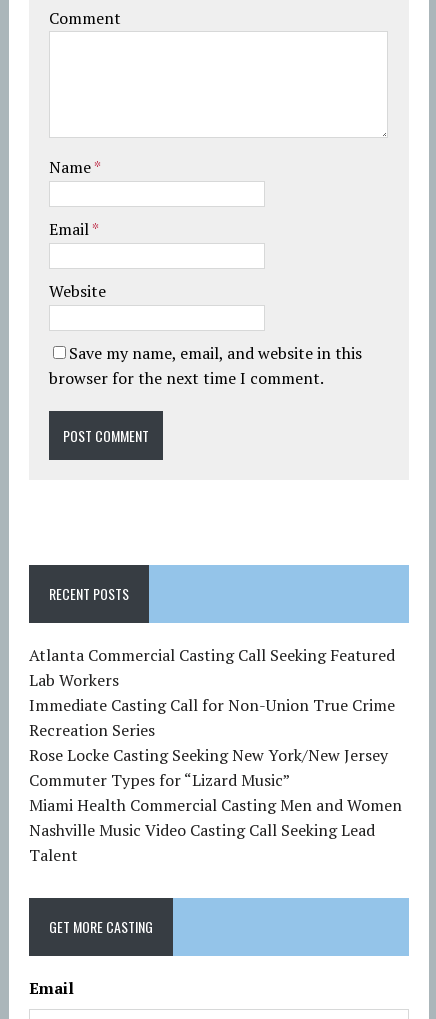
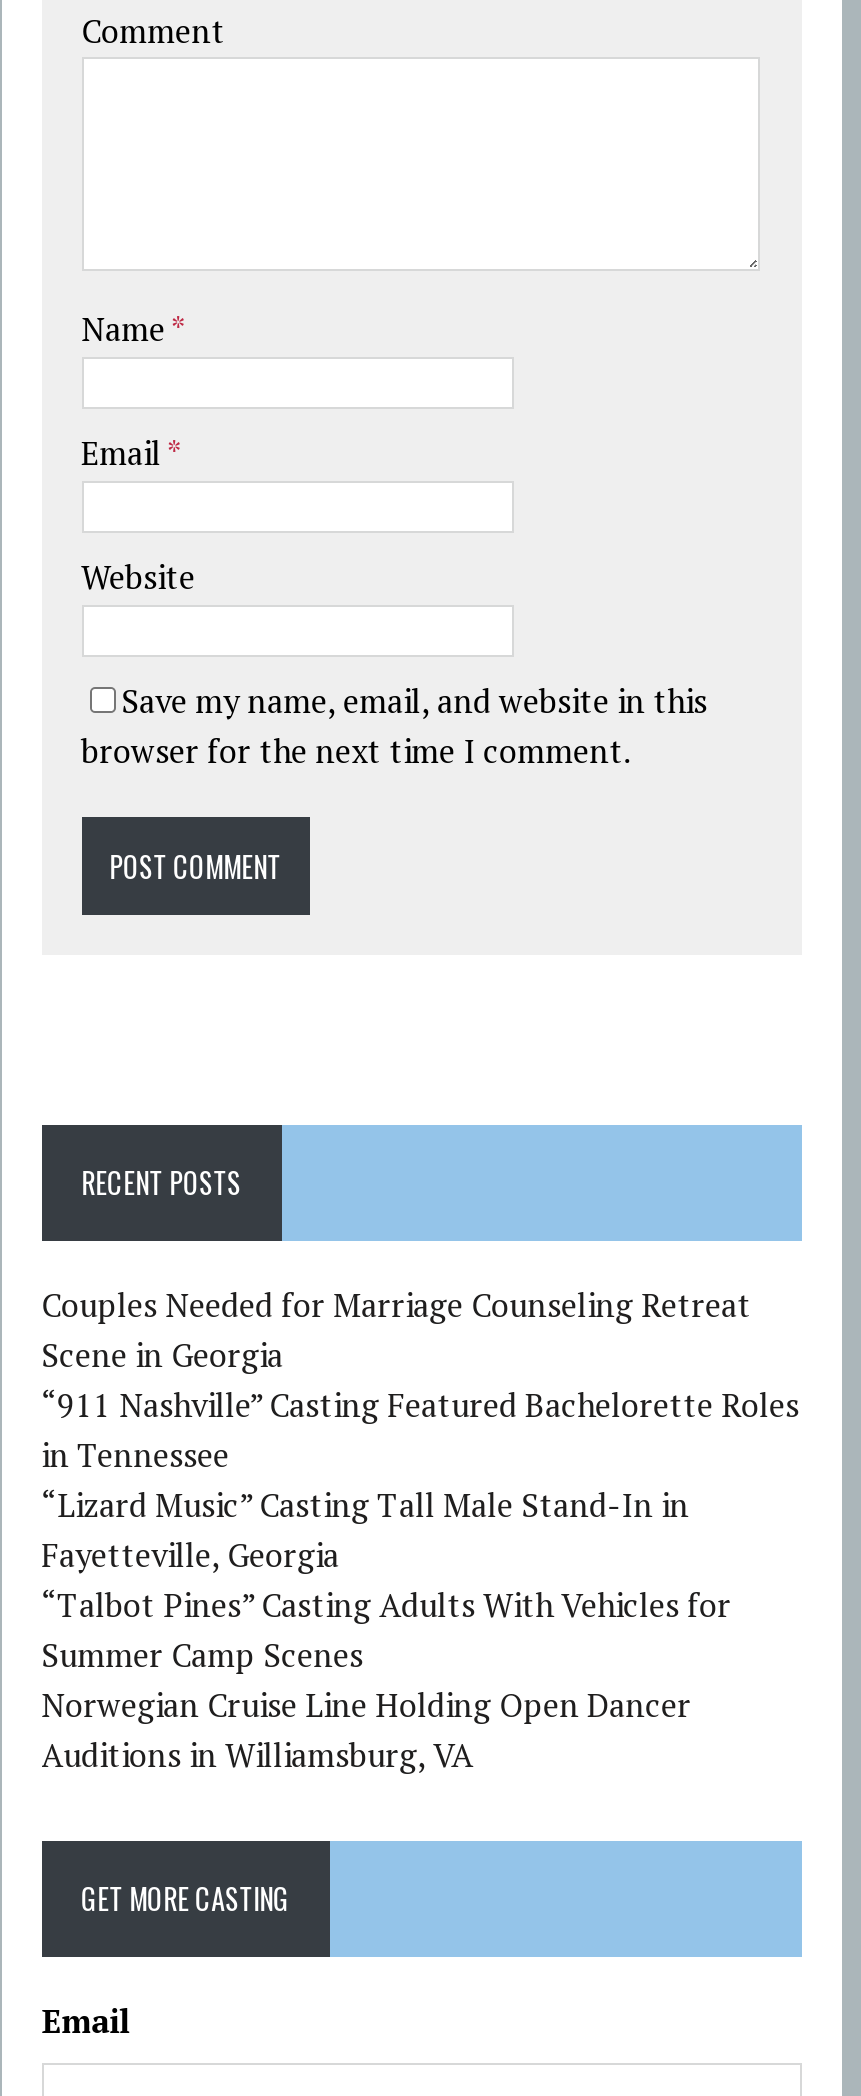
[29,644,402,866] Atlanta Commercial Casting Call Seeking Featured | Lab Workers | Immediate Casting Call for Non-Union True Crime | Recreation Series | Rose Locke Casting Seeking New York/New Jersey | Commuter Types for “Lizard Music” | Miami Health Commercial Casting Men and Women | Nashville Music Video Casting Call Seeking Lead | Talent -> [41,1282,799,1776] Couples Needed for Marriage Counseling Retreat | Scene in Georgia | “911 Nashville” Casting Featured Bachelorette Roles | in Tennessee | “Lizard Music” Casting Tall Male Stand-In in | Fayetteville, Georgia | “Talbot Pines” Casting Adults With Vehicles for | Summer Camp Scenes | Norwegian Cruise Line Holding Open Dancer | Auditions in Williamsburg, VA

